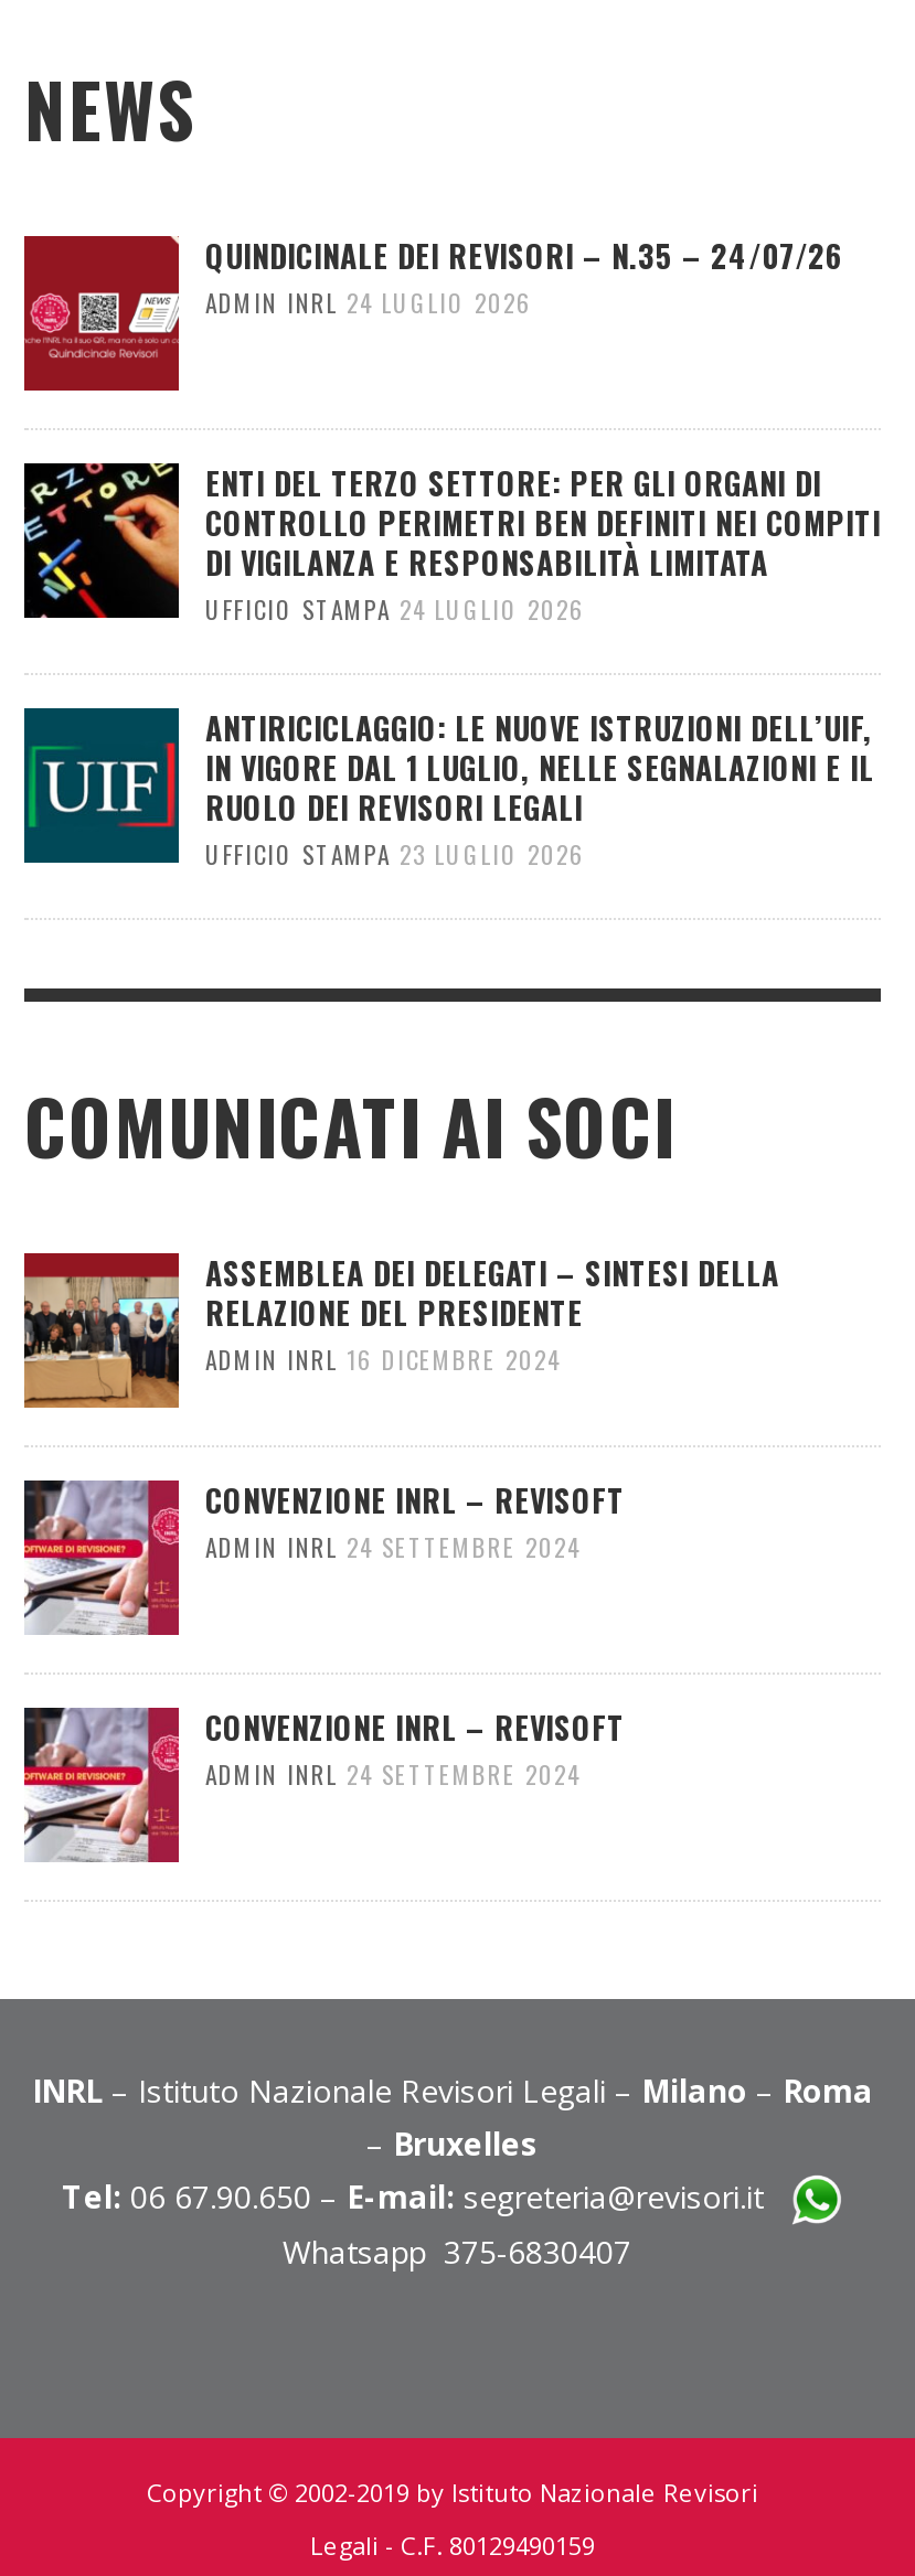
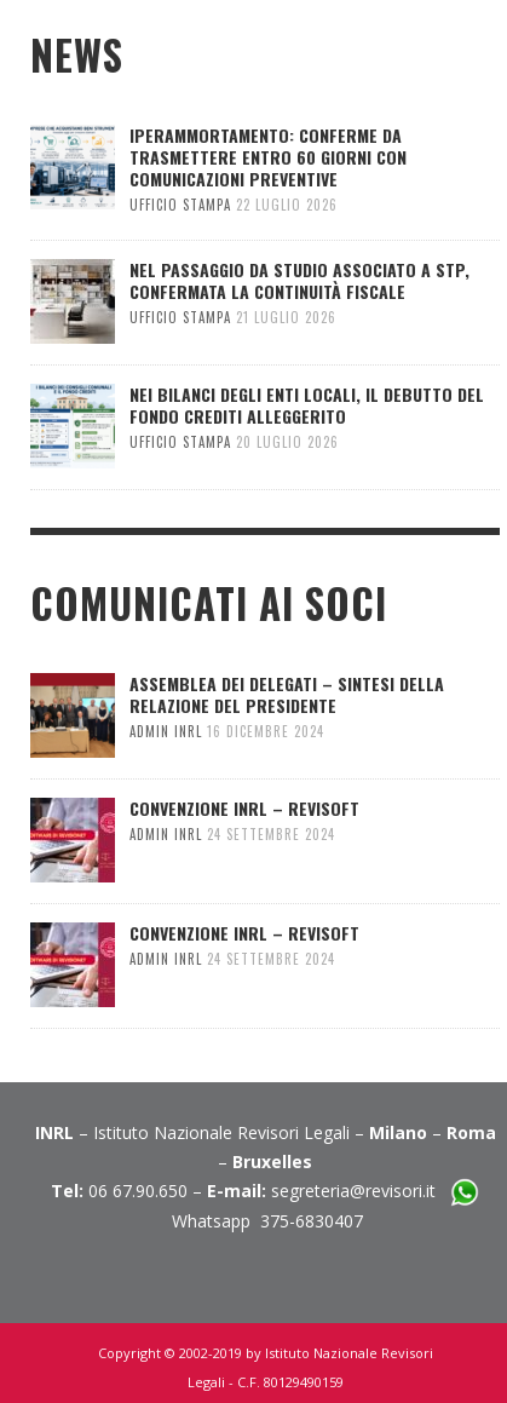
[22,232,843,393] [image] | QUINDICINALE DEI REVISORI – N.35 – 24/07/26 | ADMIN INRL 24 LUGLIO 2026 -> [29,122,407,214] [image] | IPERAMMORTAMENTO: CONFERME DA | TRASMETTERE ENTRO 60 GIORNI CON | COMUNICAZIONI PREVENTIVE | UFFICIO STAMPA 22 LUGLIO 2026
[22,459,881,635] [image] | ENTI DEL TERZO SETTORE: PER GLI ORGANI DI | CONTROLLO PERIMETRI BEN DEFINITI NEI COMPITI | DI VIGILANZA E RESPONSABILITÀ LIMITATA | UFFICIO STAMPA 24 LUGLIO 2026 -> [29,249,469,345] [image] | NEL PASSAGGIO DA STUDIO ASSOCIATO A STP, | CONFERMATA LA CONTINUITÀ FISCALE | UFFICIO STAMPA 21 LUGLIO 2026
[22,704,874,872] [image] | ANTIRICICLAGGIO: LE NUOVE ISTRUZIONI DELL’UIF, | IN VIGORE DAL 1 LUGLIO, NELLE SEGNALAZIONI E IL | RUOLO DEI REVISORI LEGALI | UFFICIO STAMPA 23 LUGLIO 2026 -> [29,381,484,466] [image] | NEI BILANCI DEGLI ENTI LOCALI, IL DEBUTTO DEL | FONDO CREDITI ALLEGGERITO | UFFICIO STAMPA 20 LUGLIO 2026

